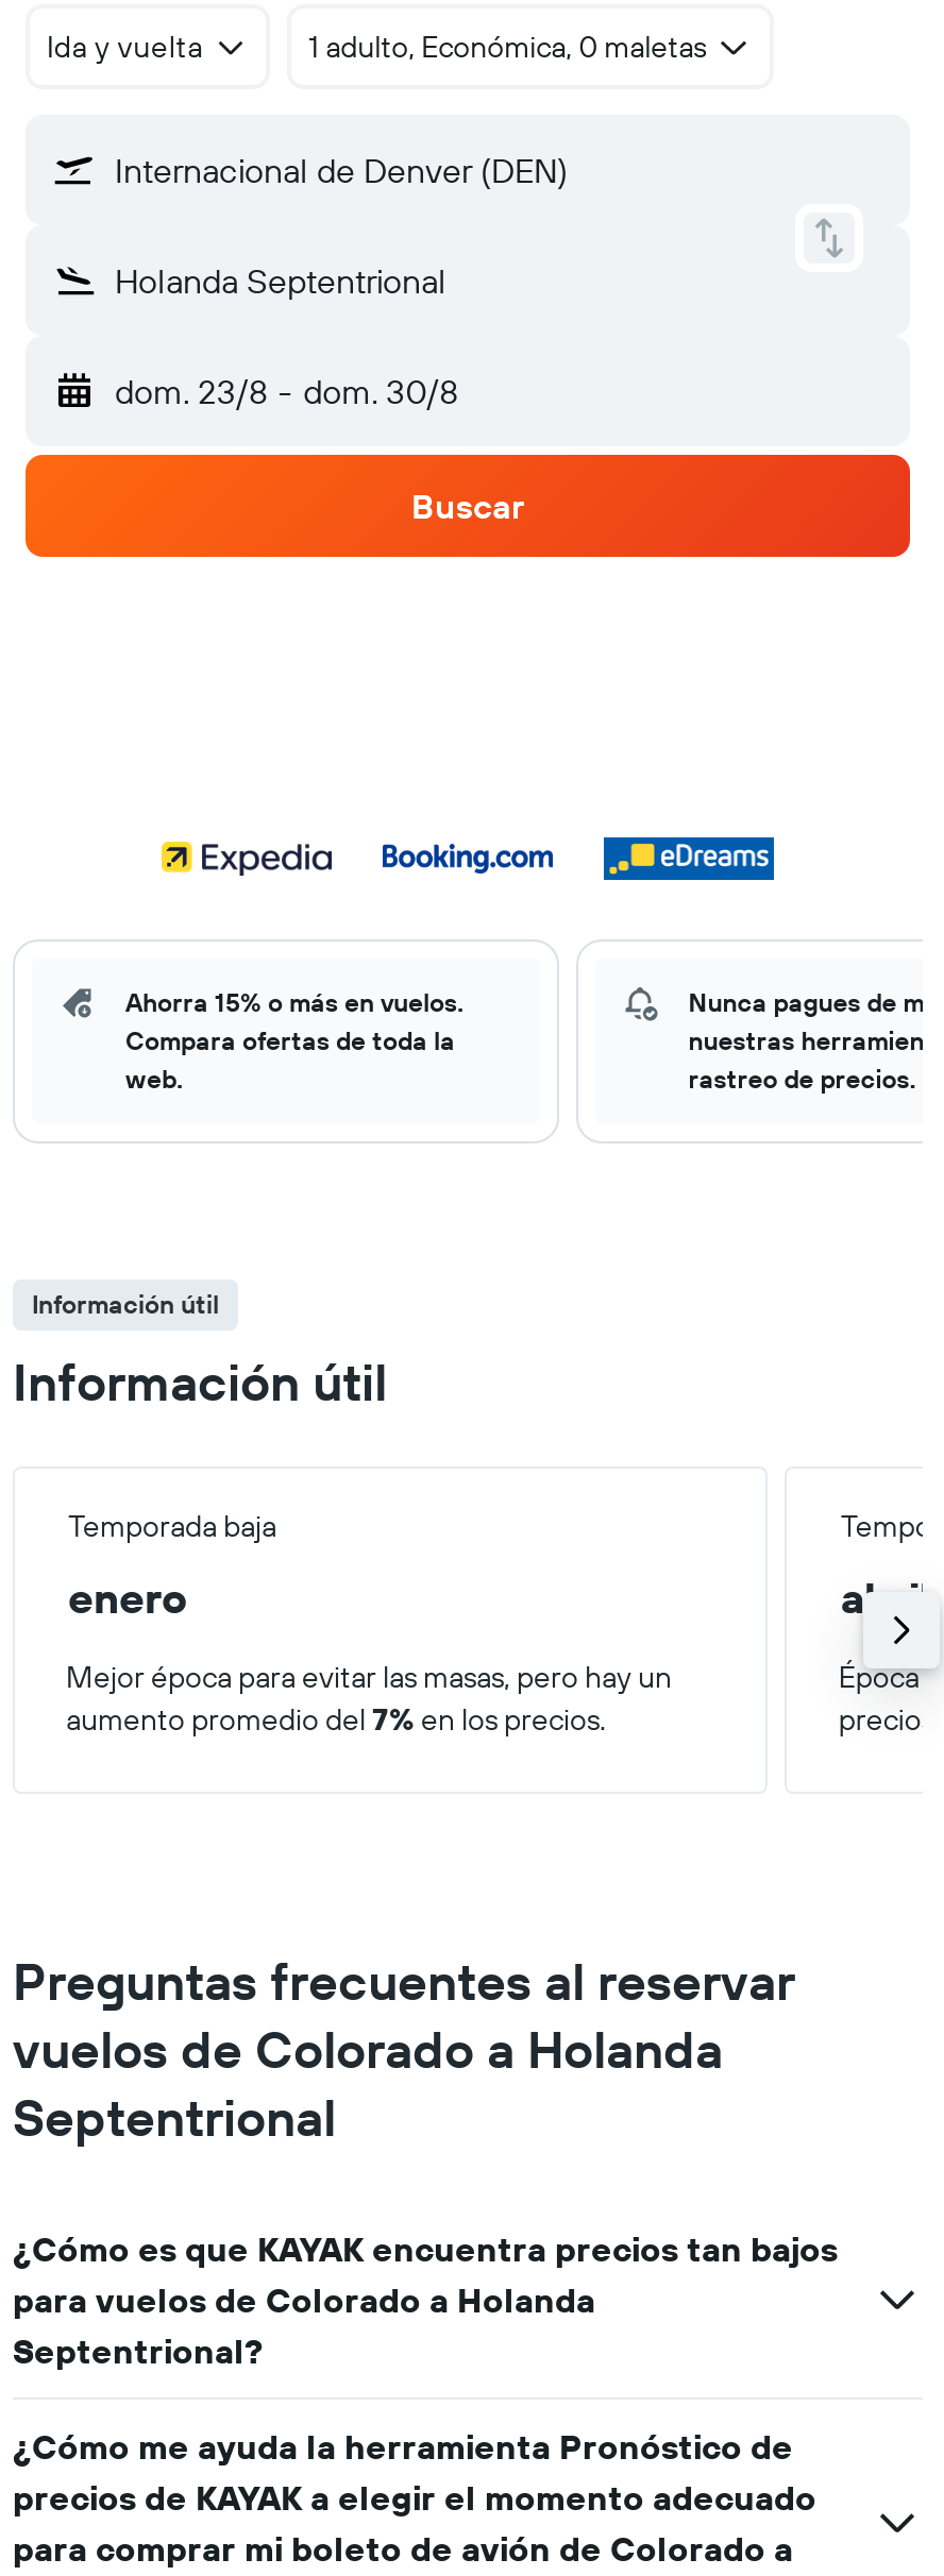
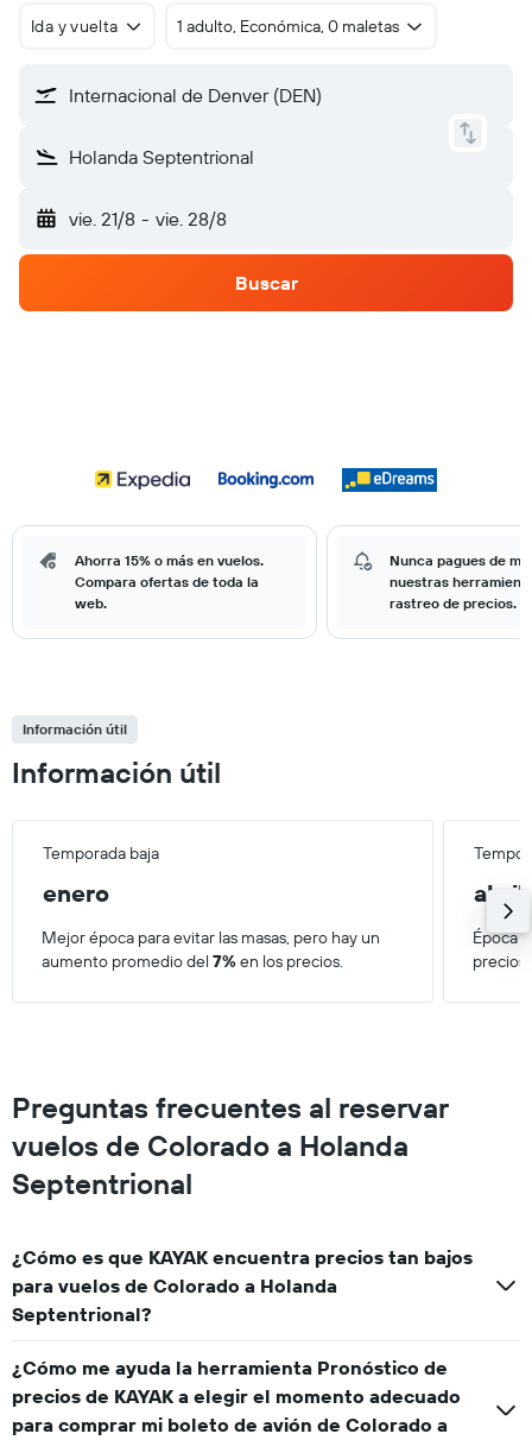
[115,370,458,412] dom. 23/8 - dom. 30/8 -> [69,207,226,230] vie. 21/8 - vie. 28/8

